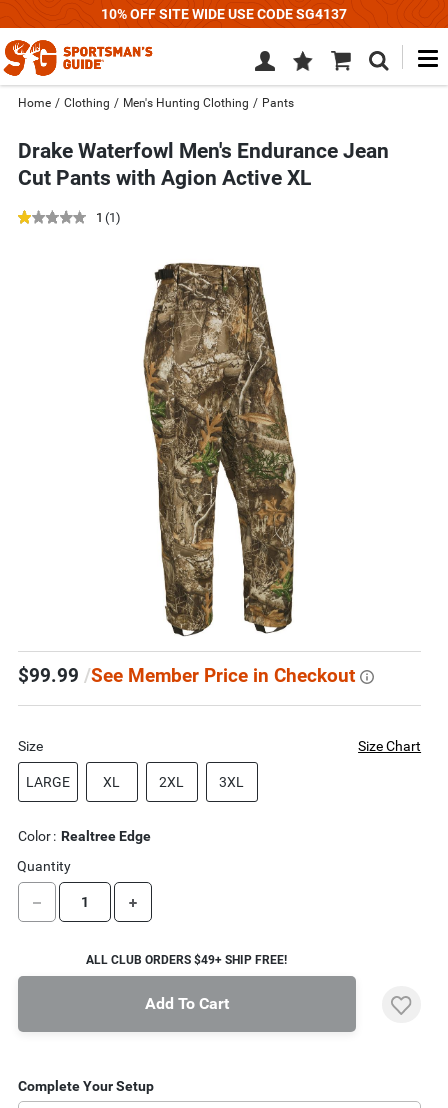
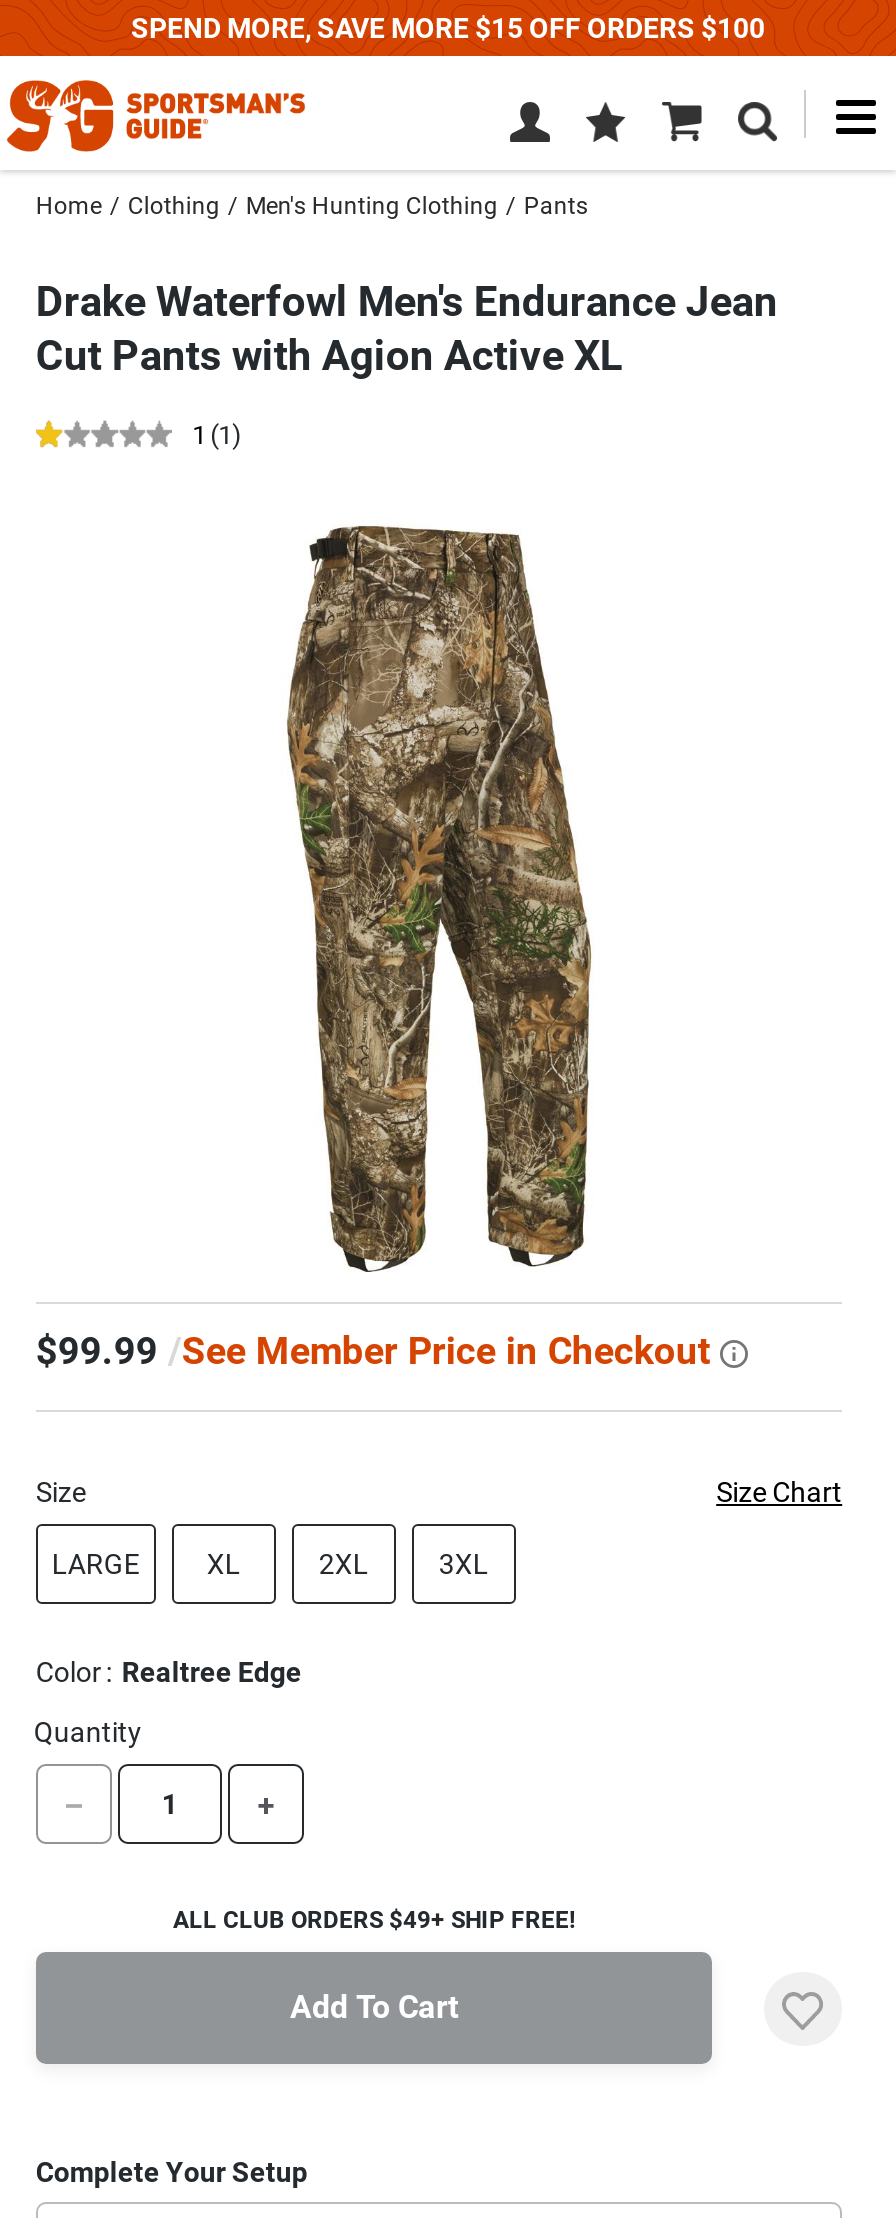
[101,6,347,22] 10% OFF SITE WIDE USE CODE SG4137 -> [131,12,765,44] SPEND MORE, SAVE MORE $15 OFF ORDERS $100

